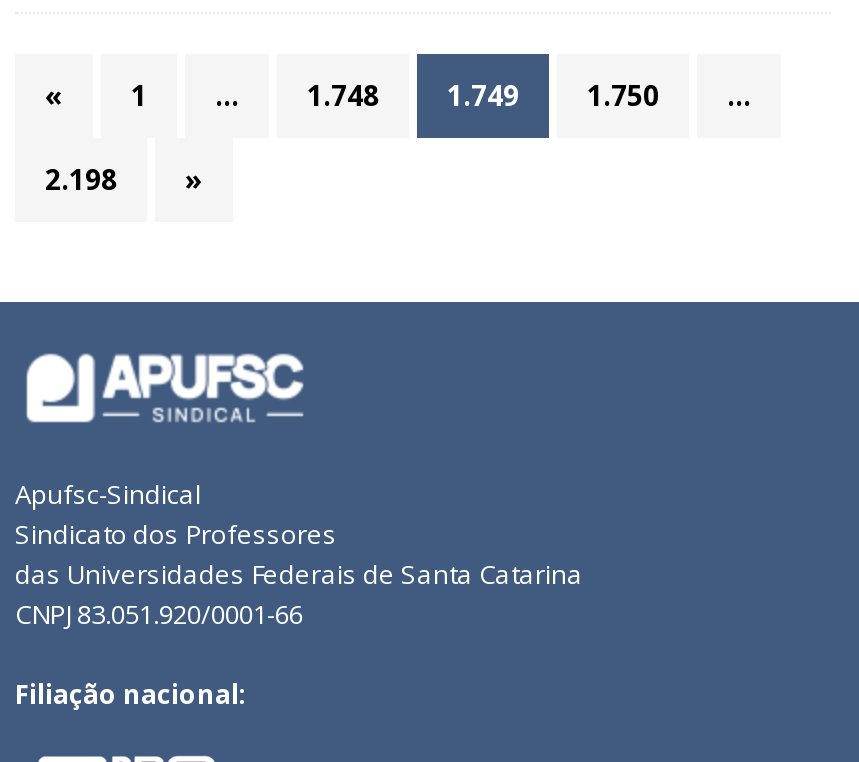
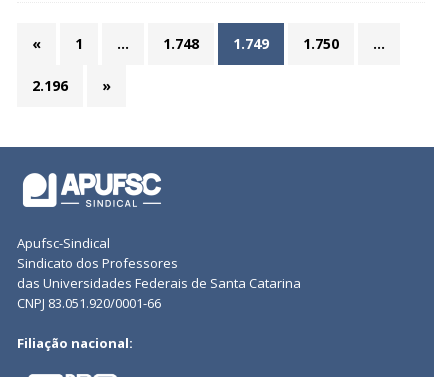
[45,160,117,198] 2.198 -> [32,76,68,95] 2.196

